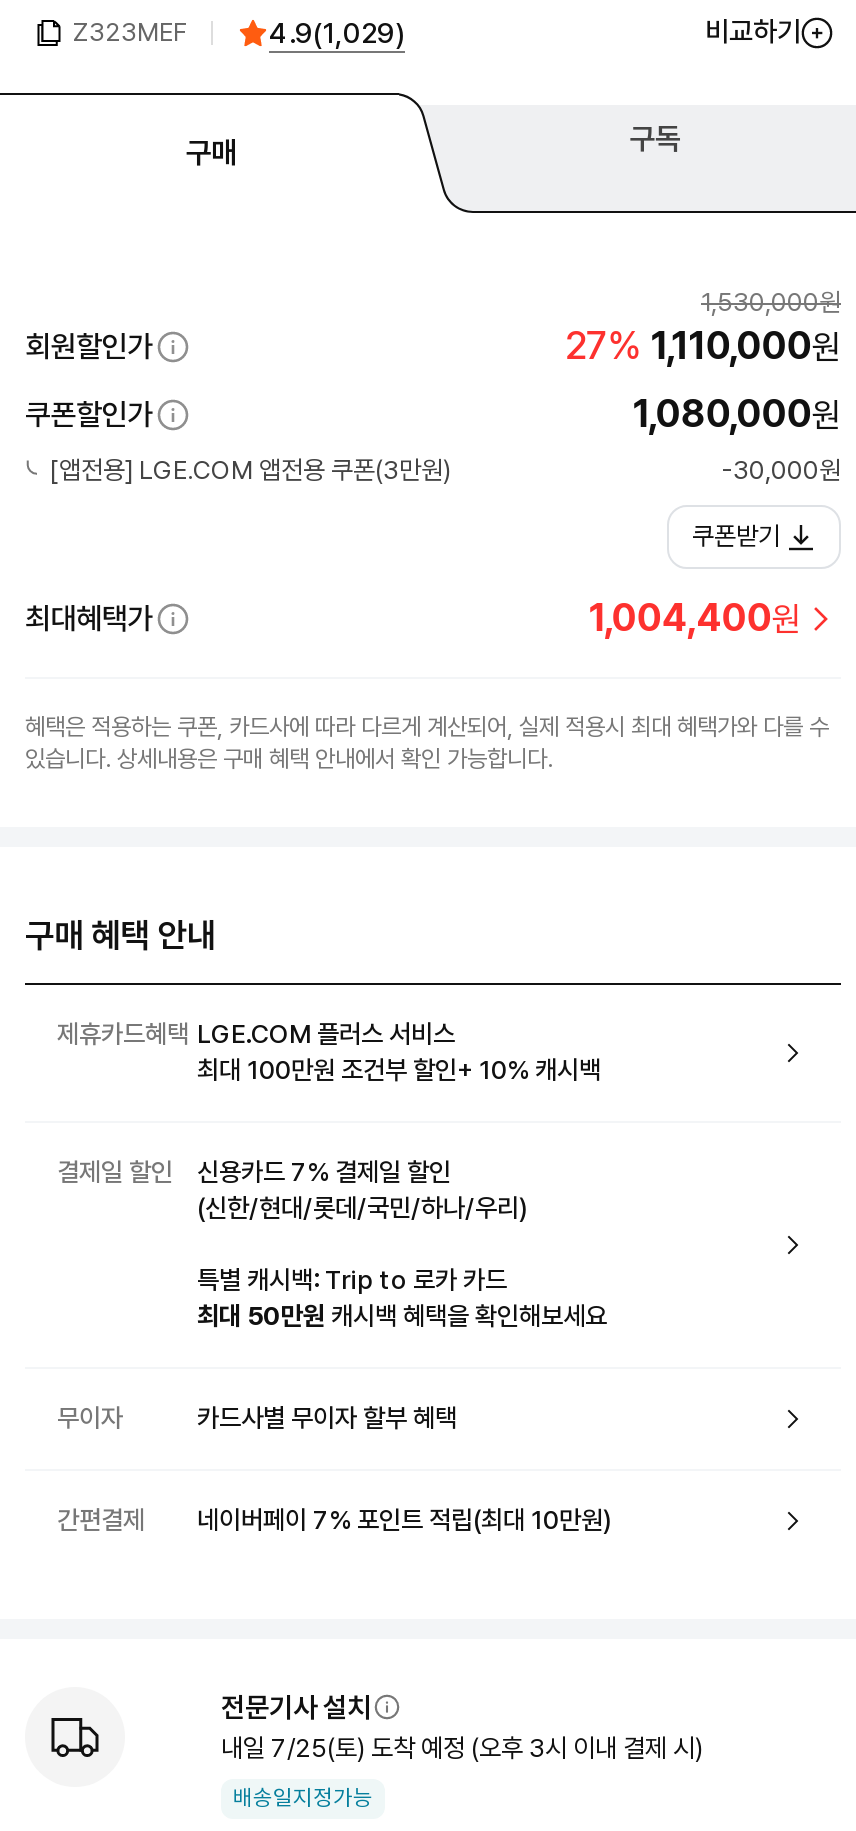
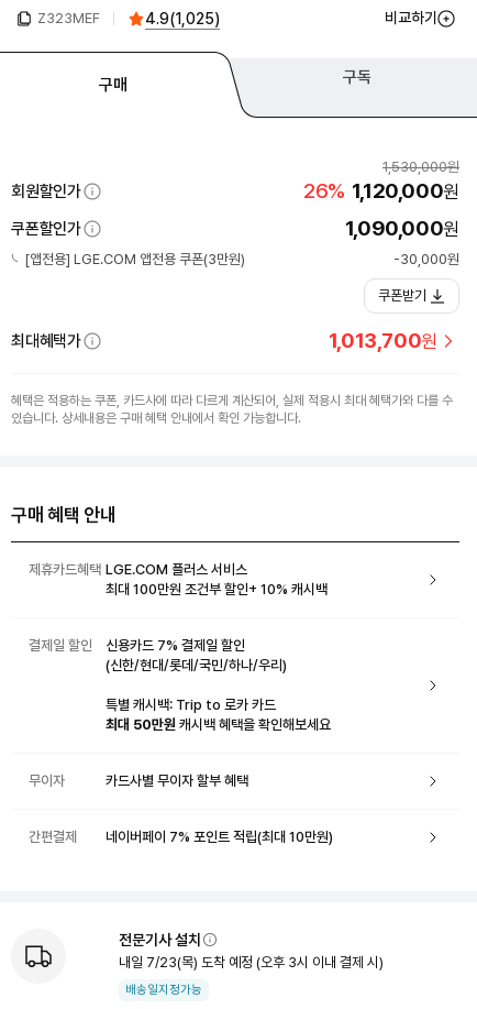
[269,16,405,48] 4.9(1,029) -> [145,9,220,27] 4.9(1,025)
[565,323,841,369] 27% 1,110,000원 -> [303,178,459,204] 26% 1,120,000원
[633,391,841,437] 1,080,000원 -> [345,216,459,241] 1,090,000원
[589,595,801,641] 1,004,400원 -> [329,328,437,353] 1,013,700원
[221,1733,703,1763] 내일 7/25(토) 도착 예정 (오후 3시 이내 결제 시) -> [119,954,384,970] 내일 7/23(목) 도착 예정 (오후 3시 이내 결제 시)

